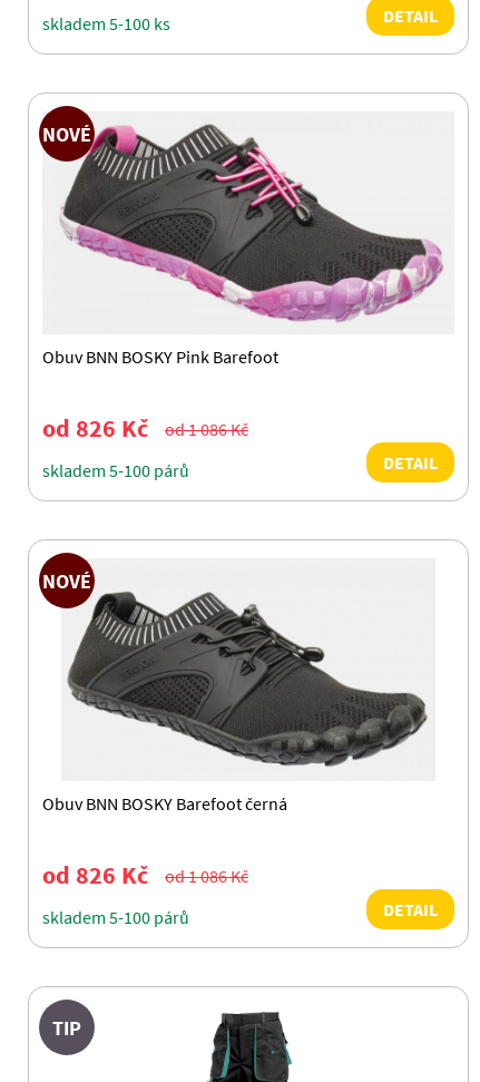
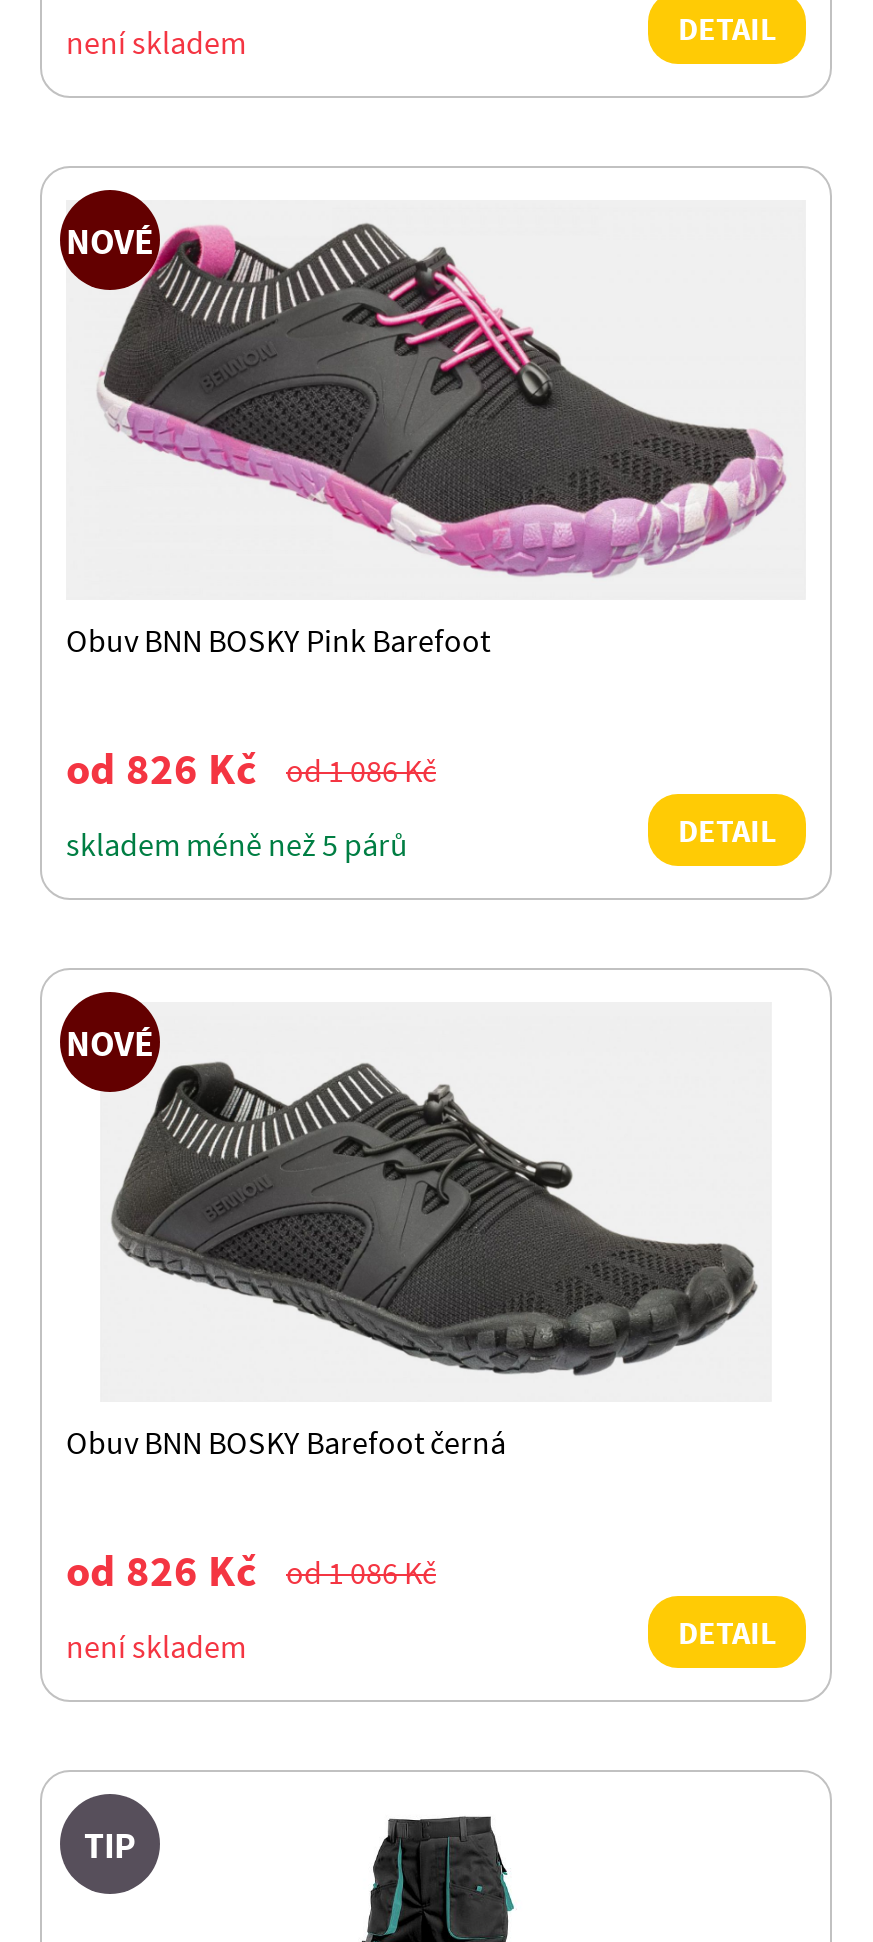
[42,13,170,35] skladem 5-100 ks -> [66,23,246,63] není skladem
[42,460,189,482] skladem 5-100 párů -> [66,825,408,865] skladem méně než 5 párů
[42,906,189,929] skladem 5-100 párů -> [66,1627,246,1667] není skladem

